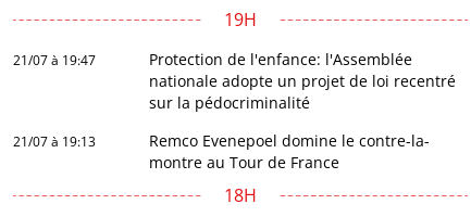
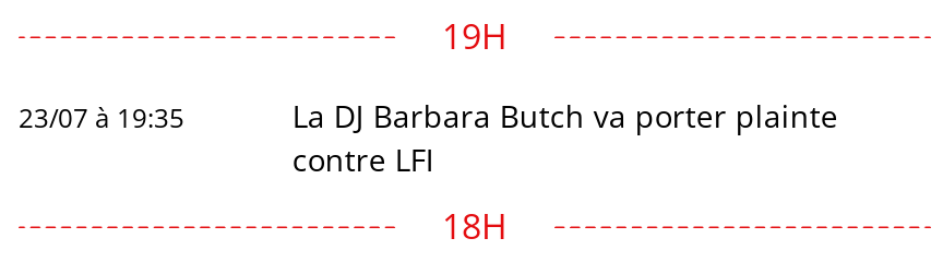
[13,49,456,173] 21/07 à 19:47 | Protection de l'enfance: l'Assemblée | nationale adopte un projet de loi recentré | sur la pédocriminalité | 21/07 à 19:13 | Remco Evenepoel domine le contre-la- | montre au Tour de France -> [19,95,838,180] 23/07 à 19:35 | La DJ Barbara Butch va porter plainte | contre LFI

